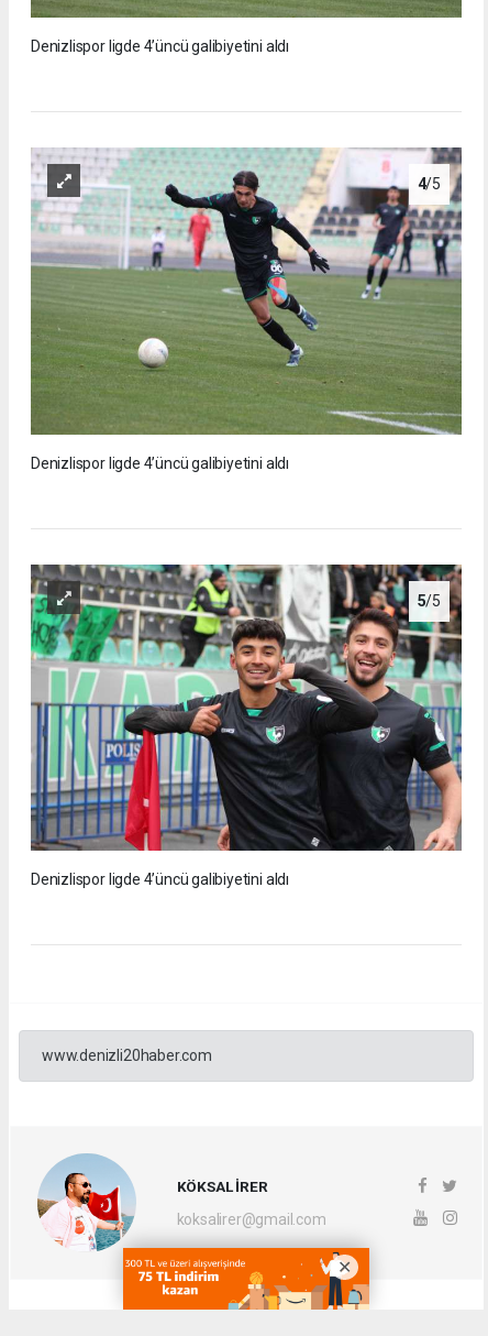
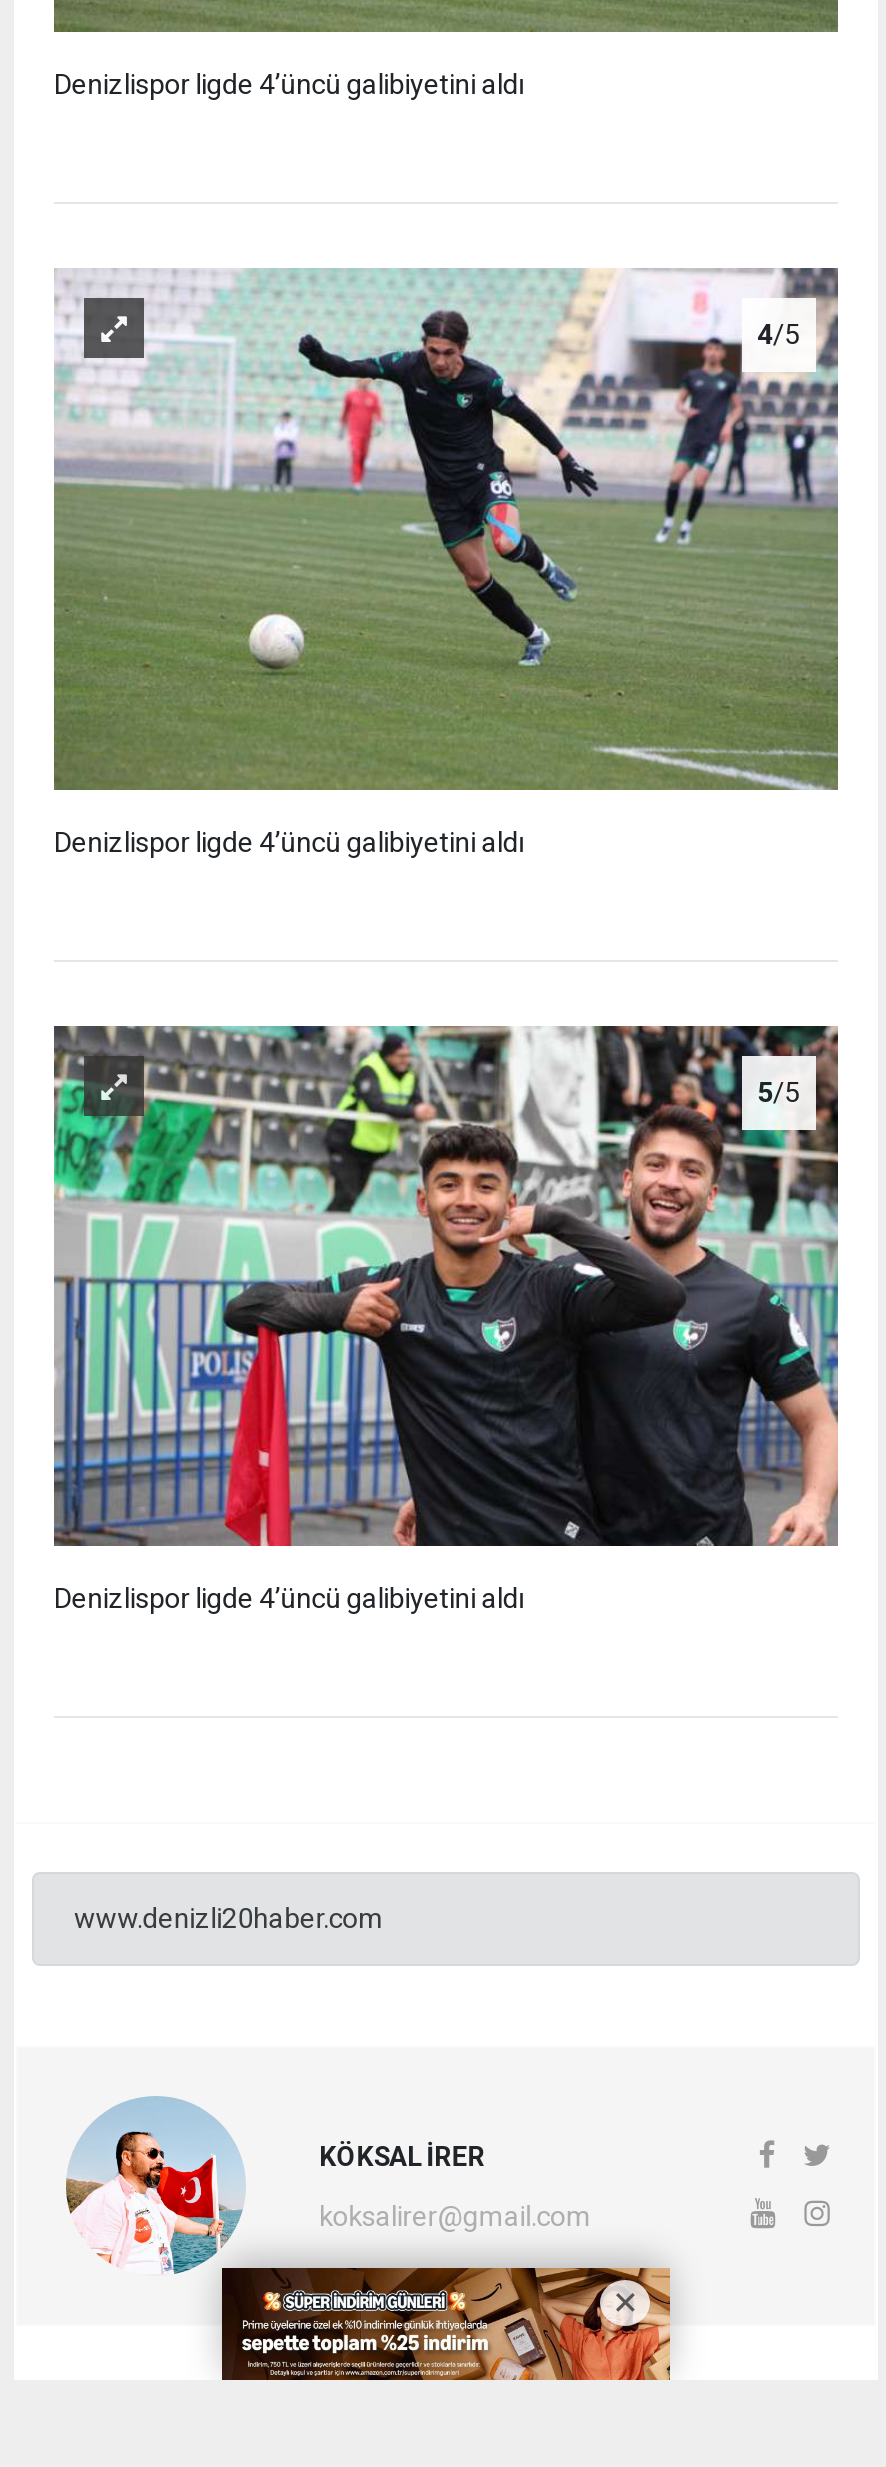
[122,1247,370,1311] [image] -> [220,2266,672,2382] [image]

